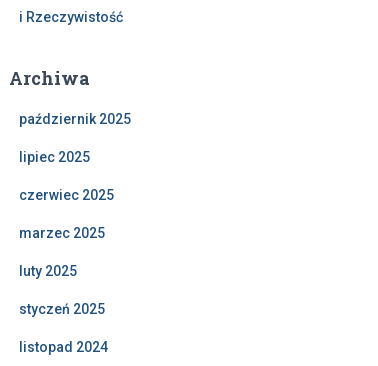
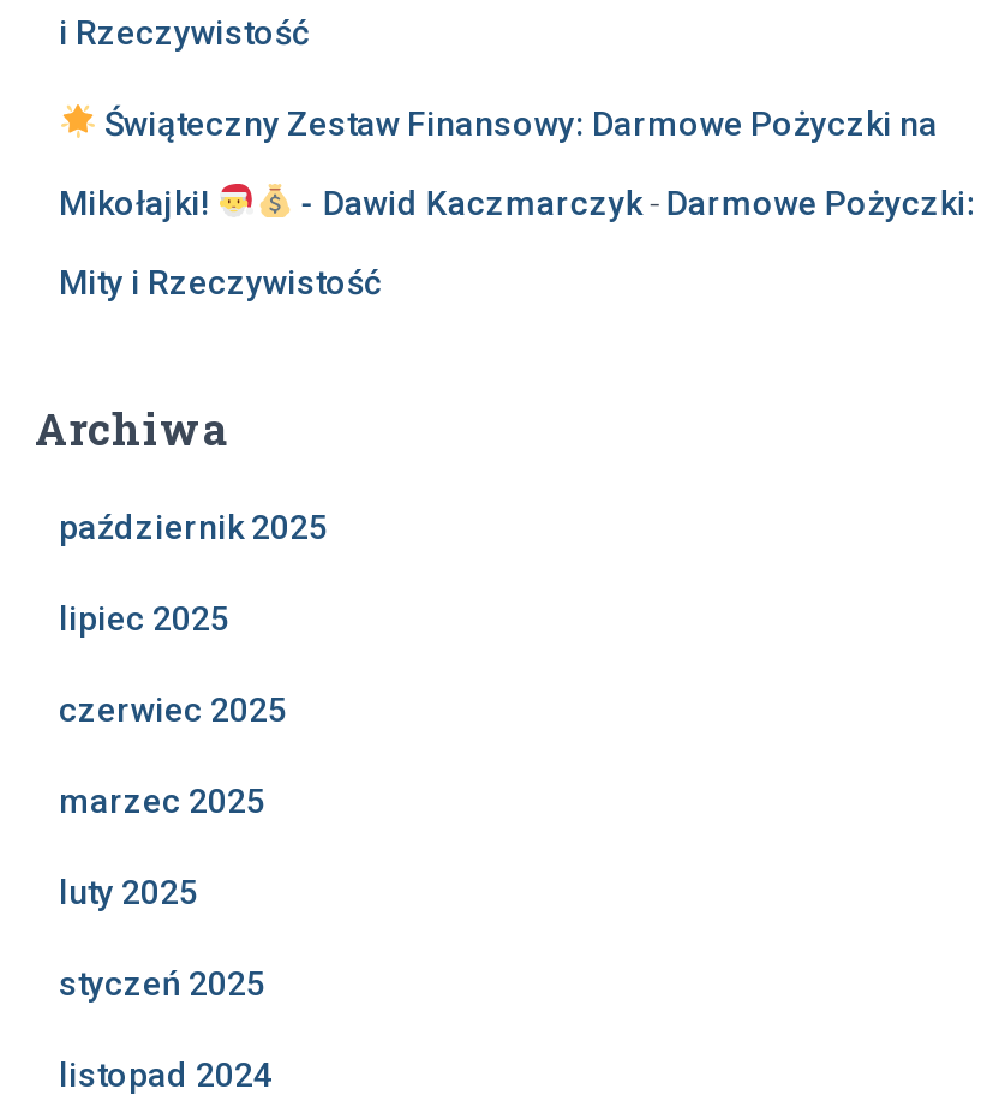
none -> [59,104,976,301] Świąteczny Zestaw Finansowy: Darmowe Pożyczki na | Mikołajki! | - Dawid Kaczmarczyk - Darmowe Pożyczki: | Mity i Rzeczywistość

